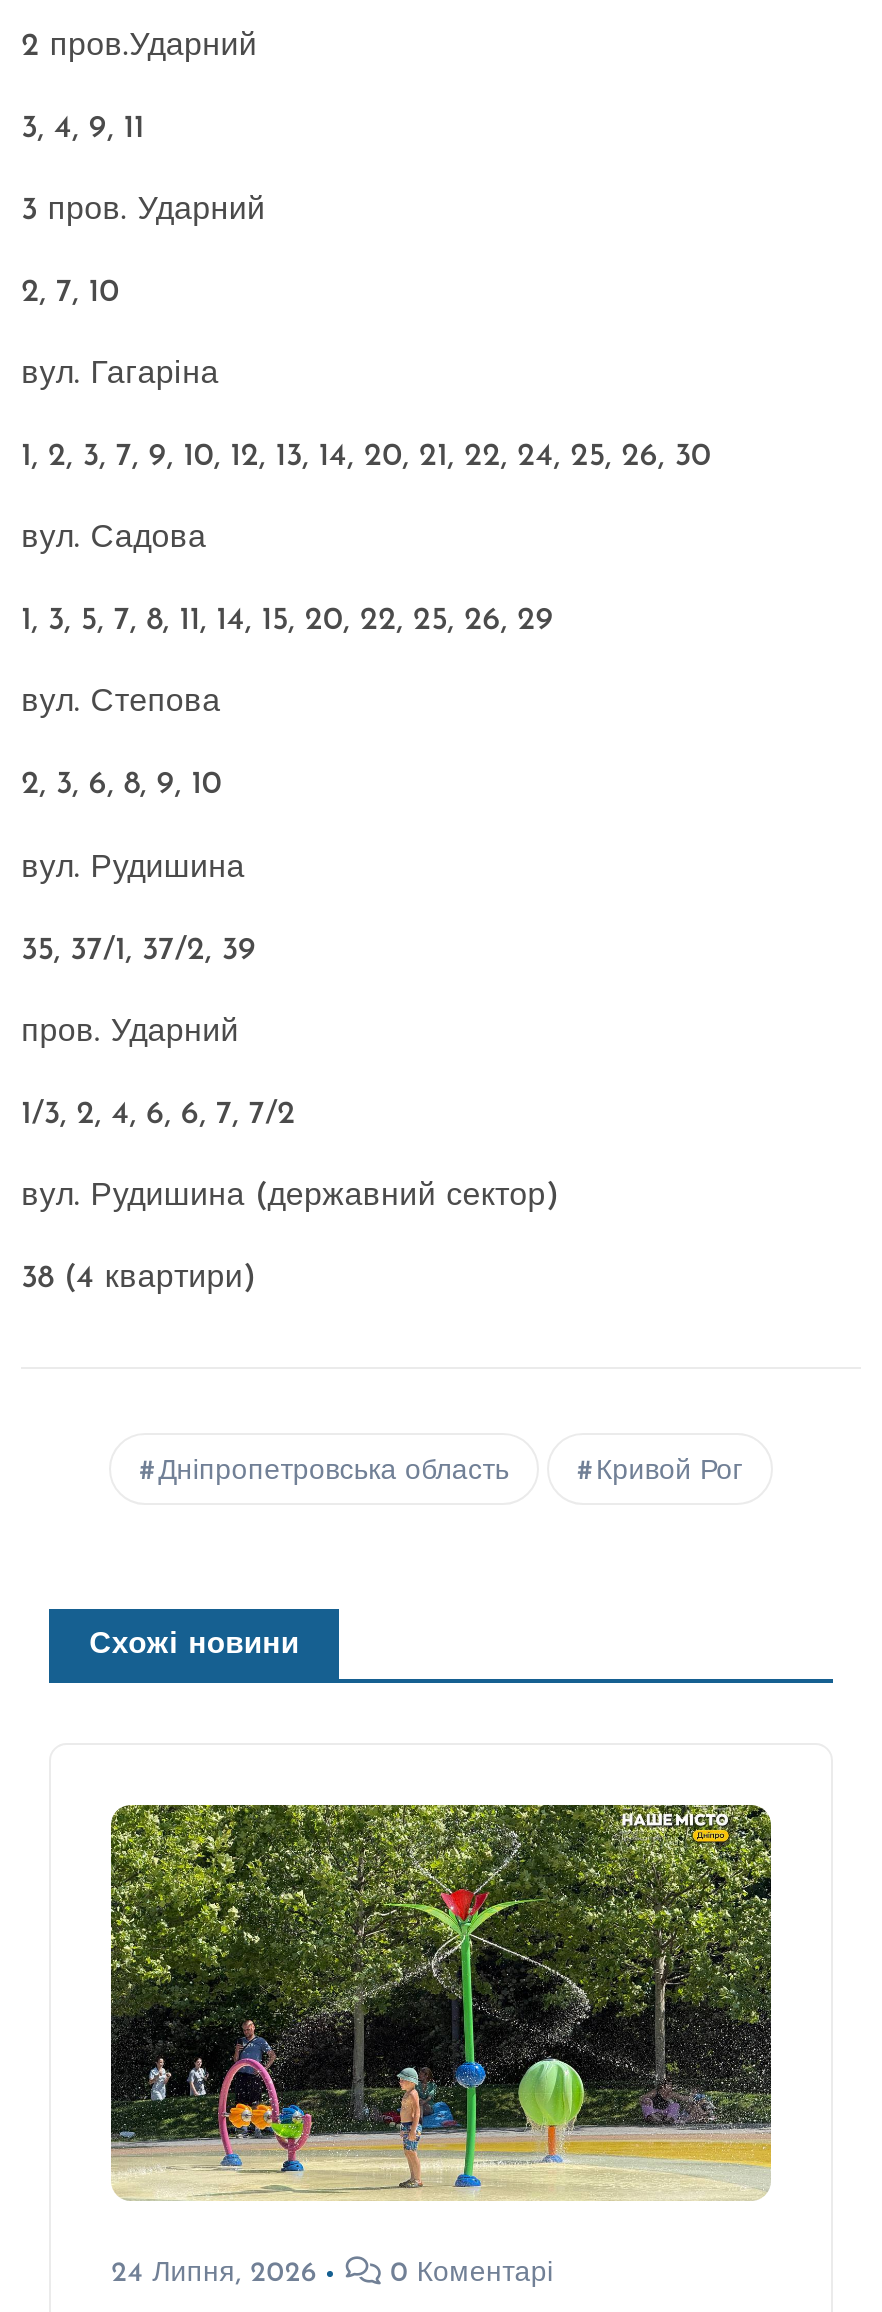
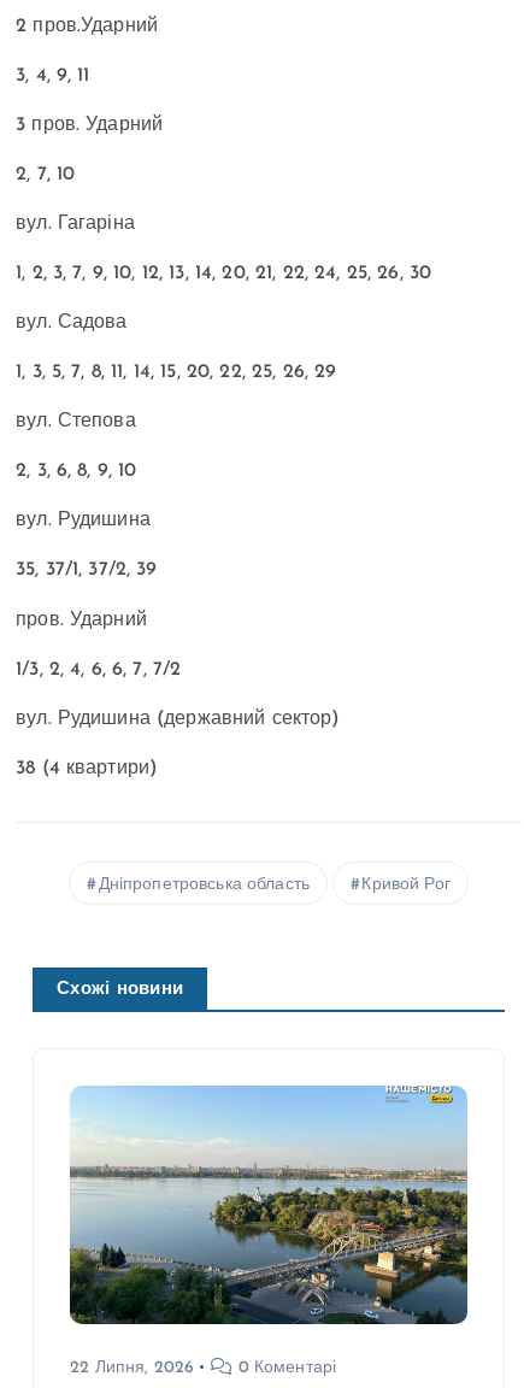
[109,1803,773,2288] [image] | 24 Липня, 2026 -> [69,1084,469,1377] [image] | 22 Липня, 2026

